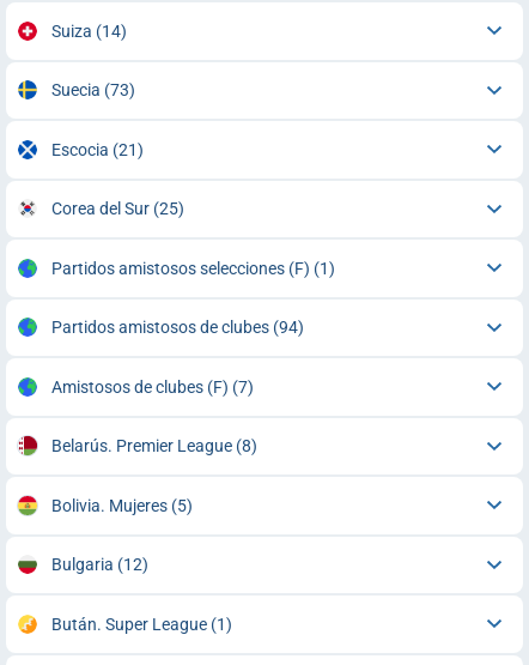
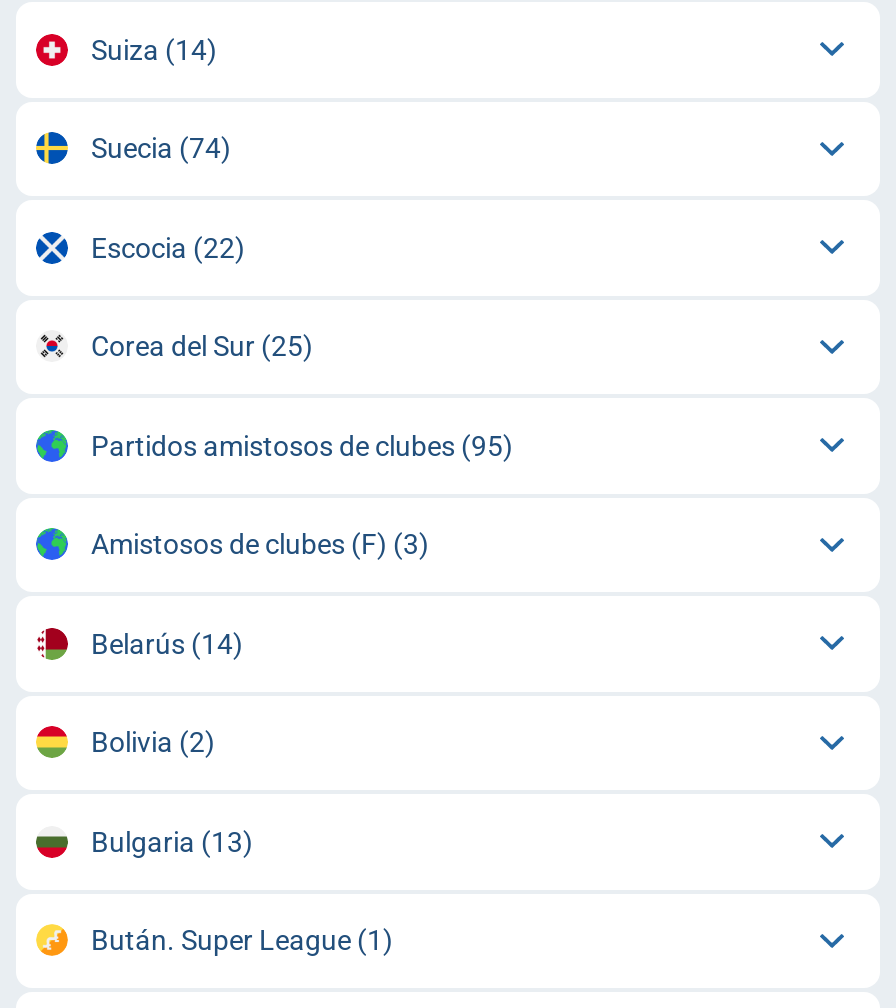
[51,81,135,100] Suecia (73) -> [91,132,231,164] Suecia (74)
[51,140,143,159] Escocia (21) -> [91,232,245,264] Escocia (22)
[51,259,335,574] Partidos amistosos selecciones (F) (1) | Partidos amistosos de clubes (94) | Amistosos de clubes (F) (7) | Belarús. Premier League (8) | Bolivia. Mujeres (5) | Bulgaria (12) -> [91,430,513,858] Partidos amistosos de clubes (95) | Amistosos de clubes (F) (3) | Belarús (14) | Bolivia (2) | Bulgaria (13)

